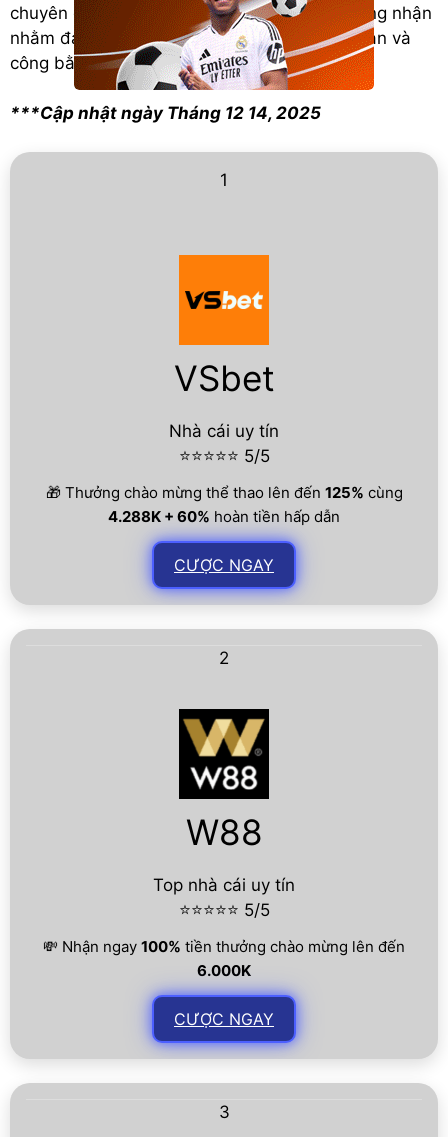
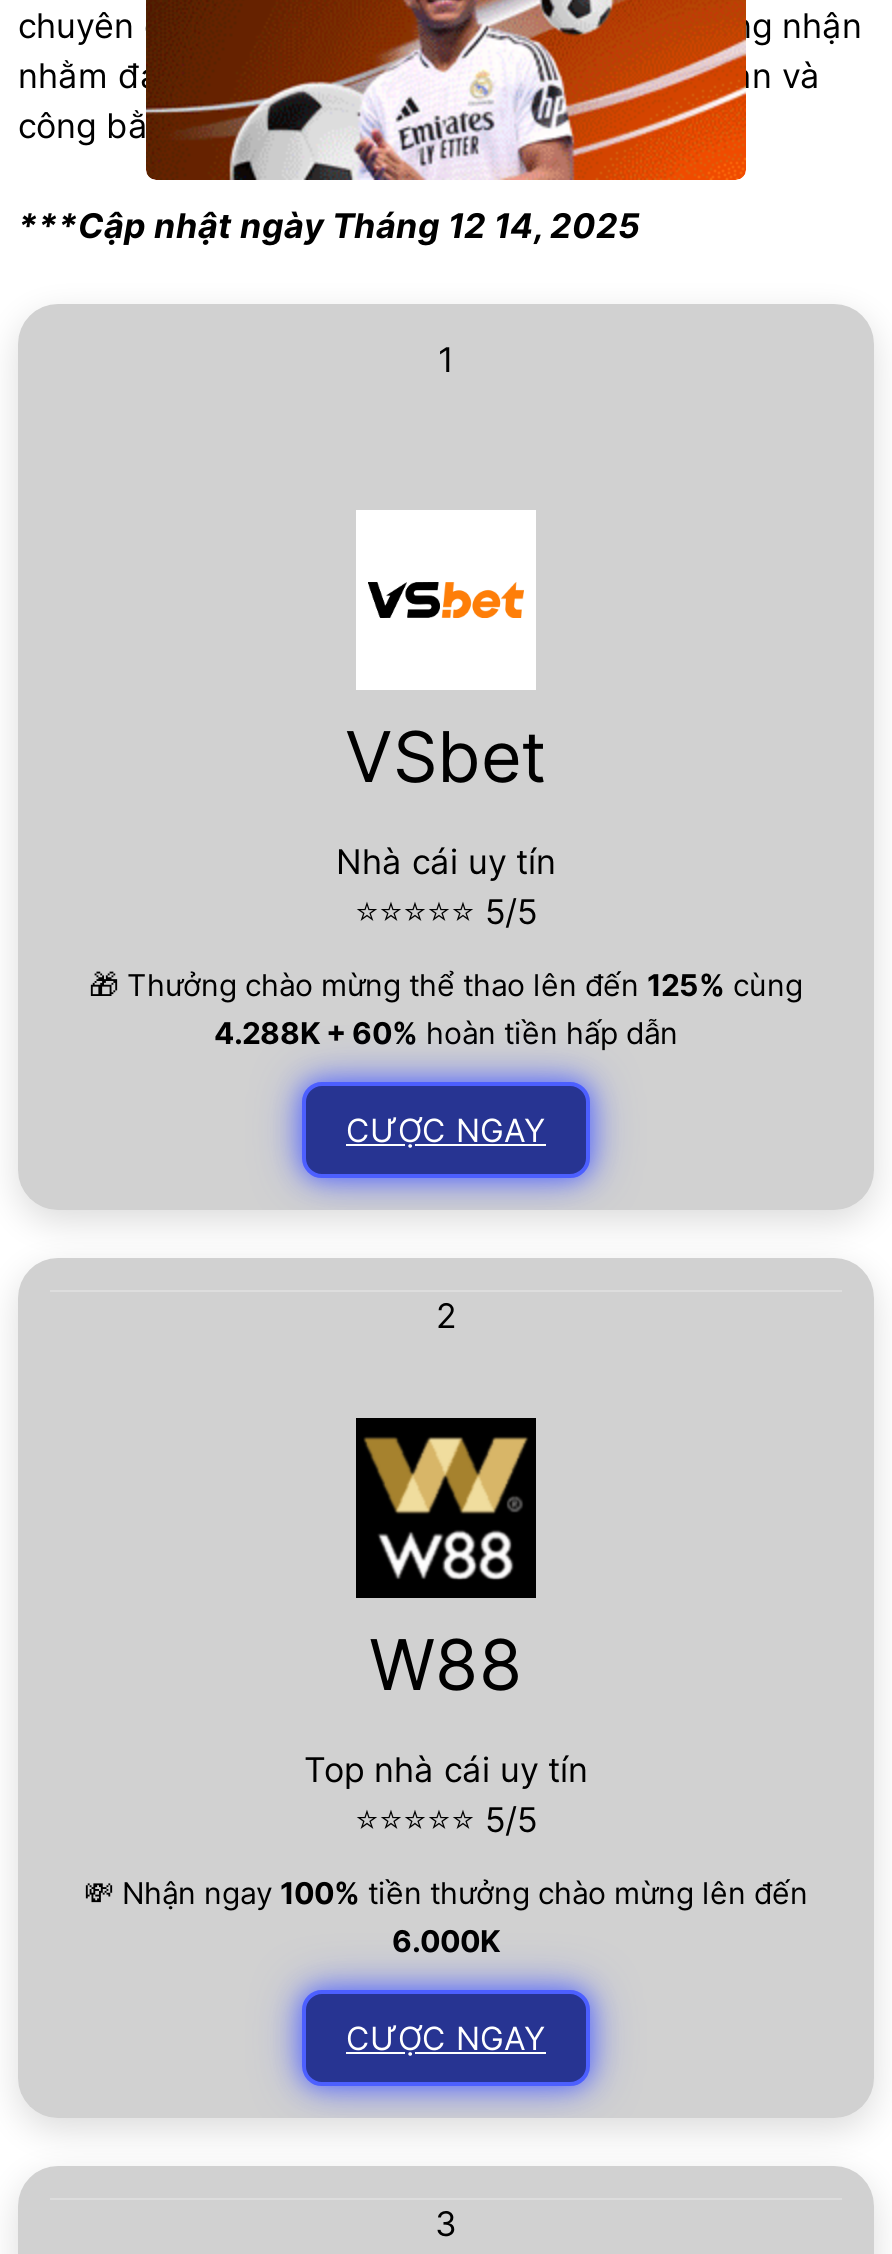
[178,254,270,346] [image] -> [356,510,536,690] [image]

